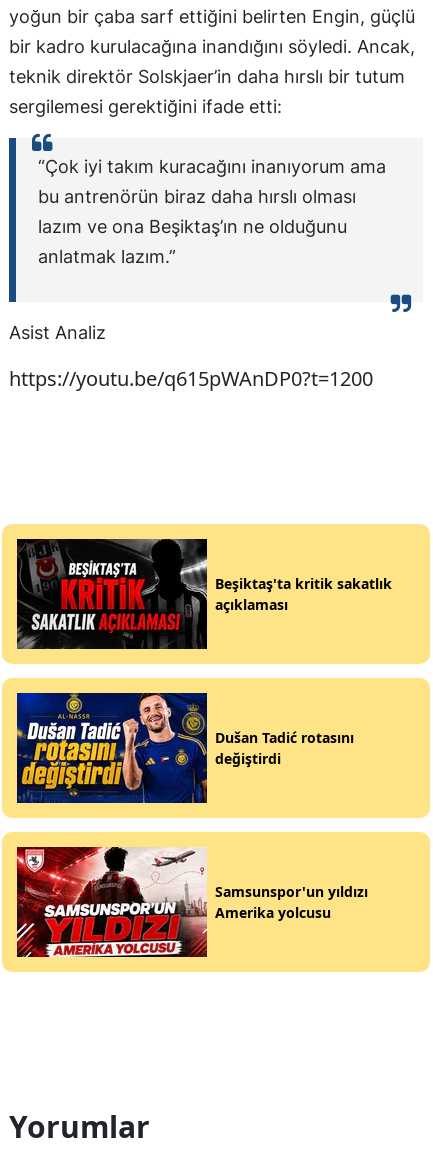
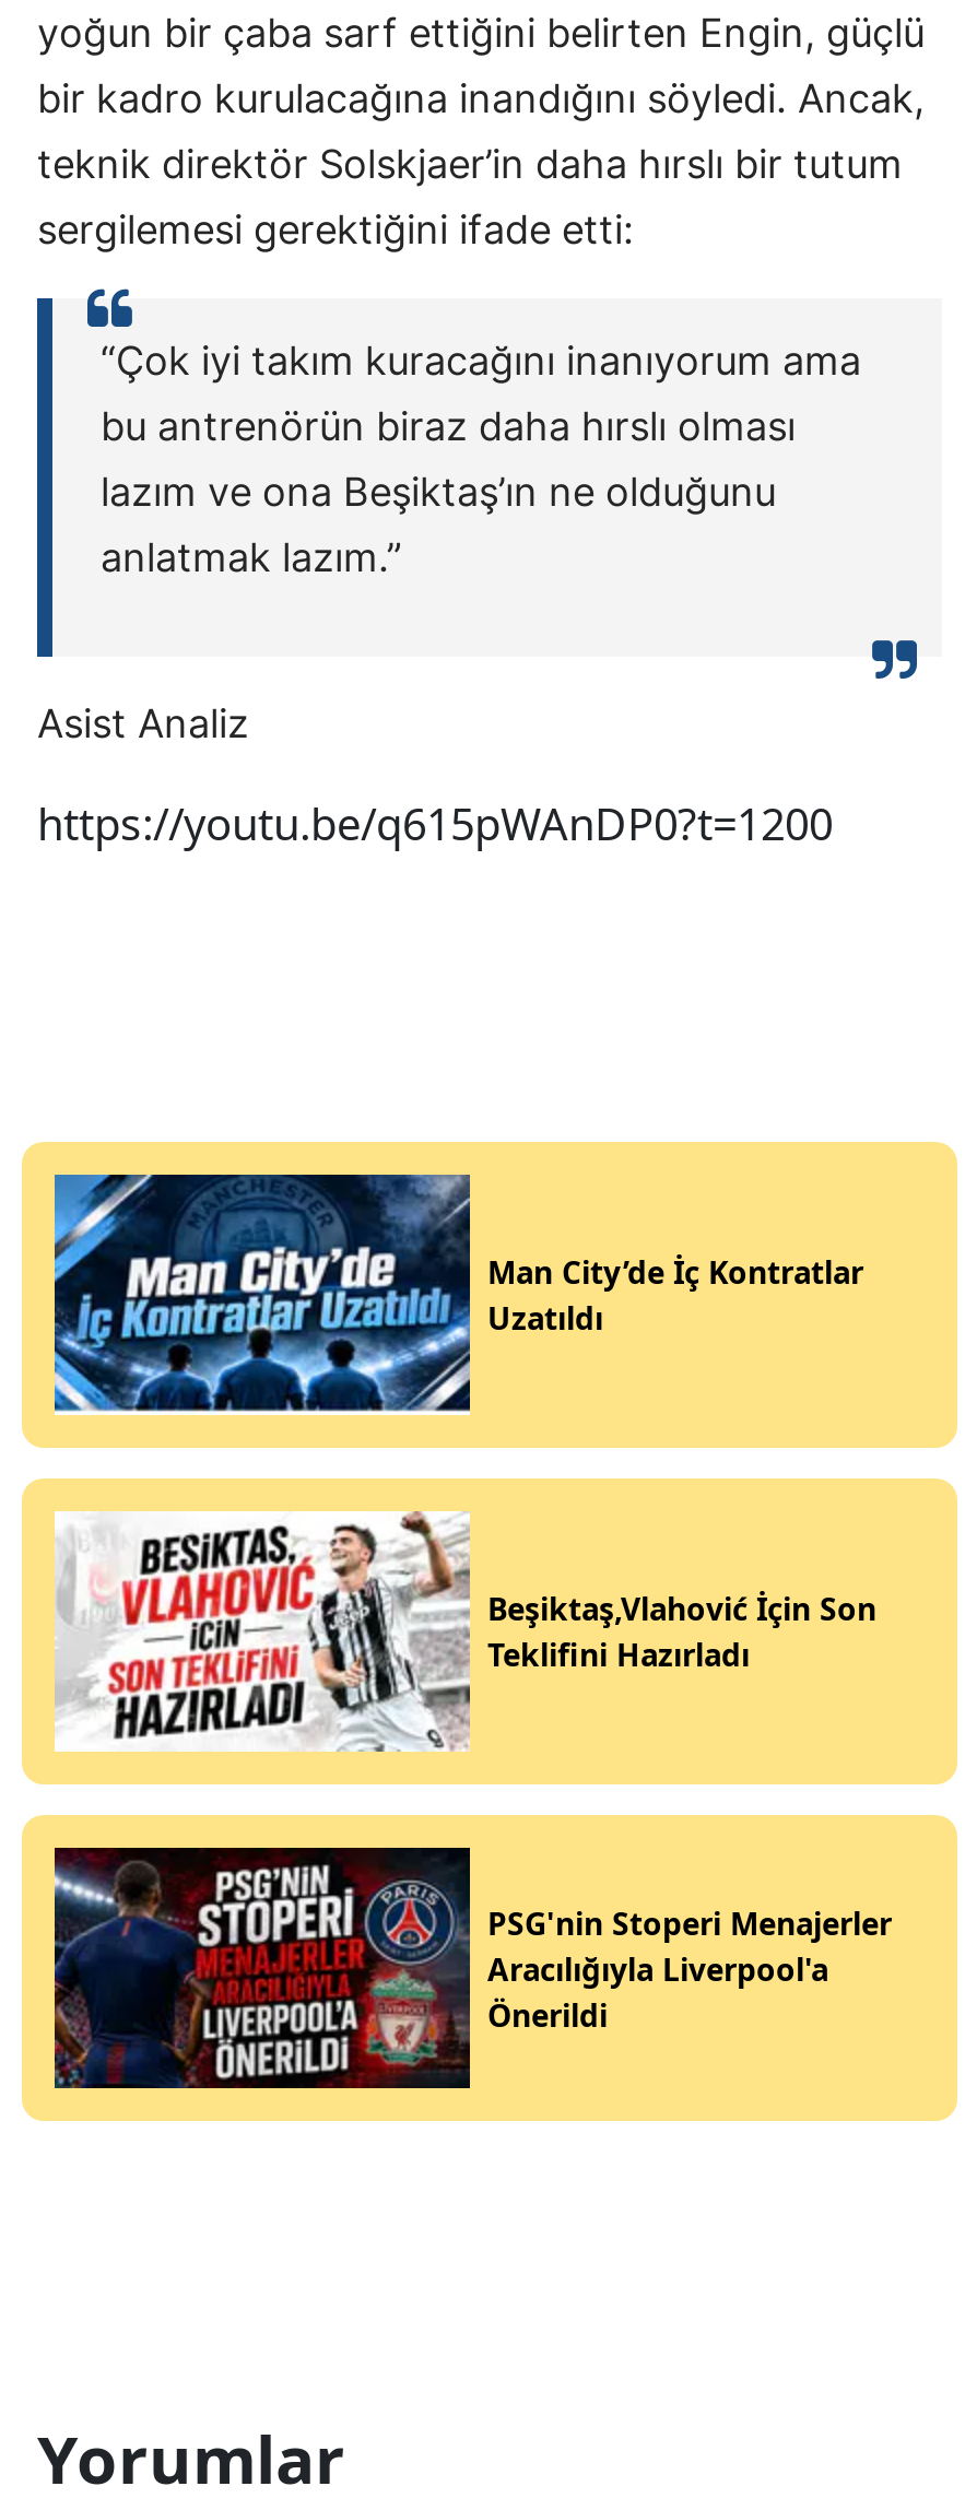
[16,538,392,650] [image] | Beşiktaş'ta kritik sakatlık | açıklaması -> [52,1172,863,1417] [image] | Man City’de İç Kontratlar | Uzatıldı
[16,692,354,804] [image] | Dušan Tadić rotasını | değiştirdi -> [52,1509,876,1754] [image] | Beşiktaş,Vlahović İçin Son | Teklifini Hazırladı
[16,846,368,958] [image] | Samsunspor'un yıldızı | Amerika yolcusu -> [52,1846,892,2090] [image] | PSG'nin Stoperi Menajerler | Aracılığıyla Liverpool'a | Önerildi

